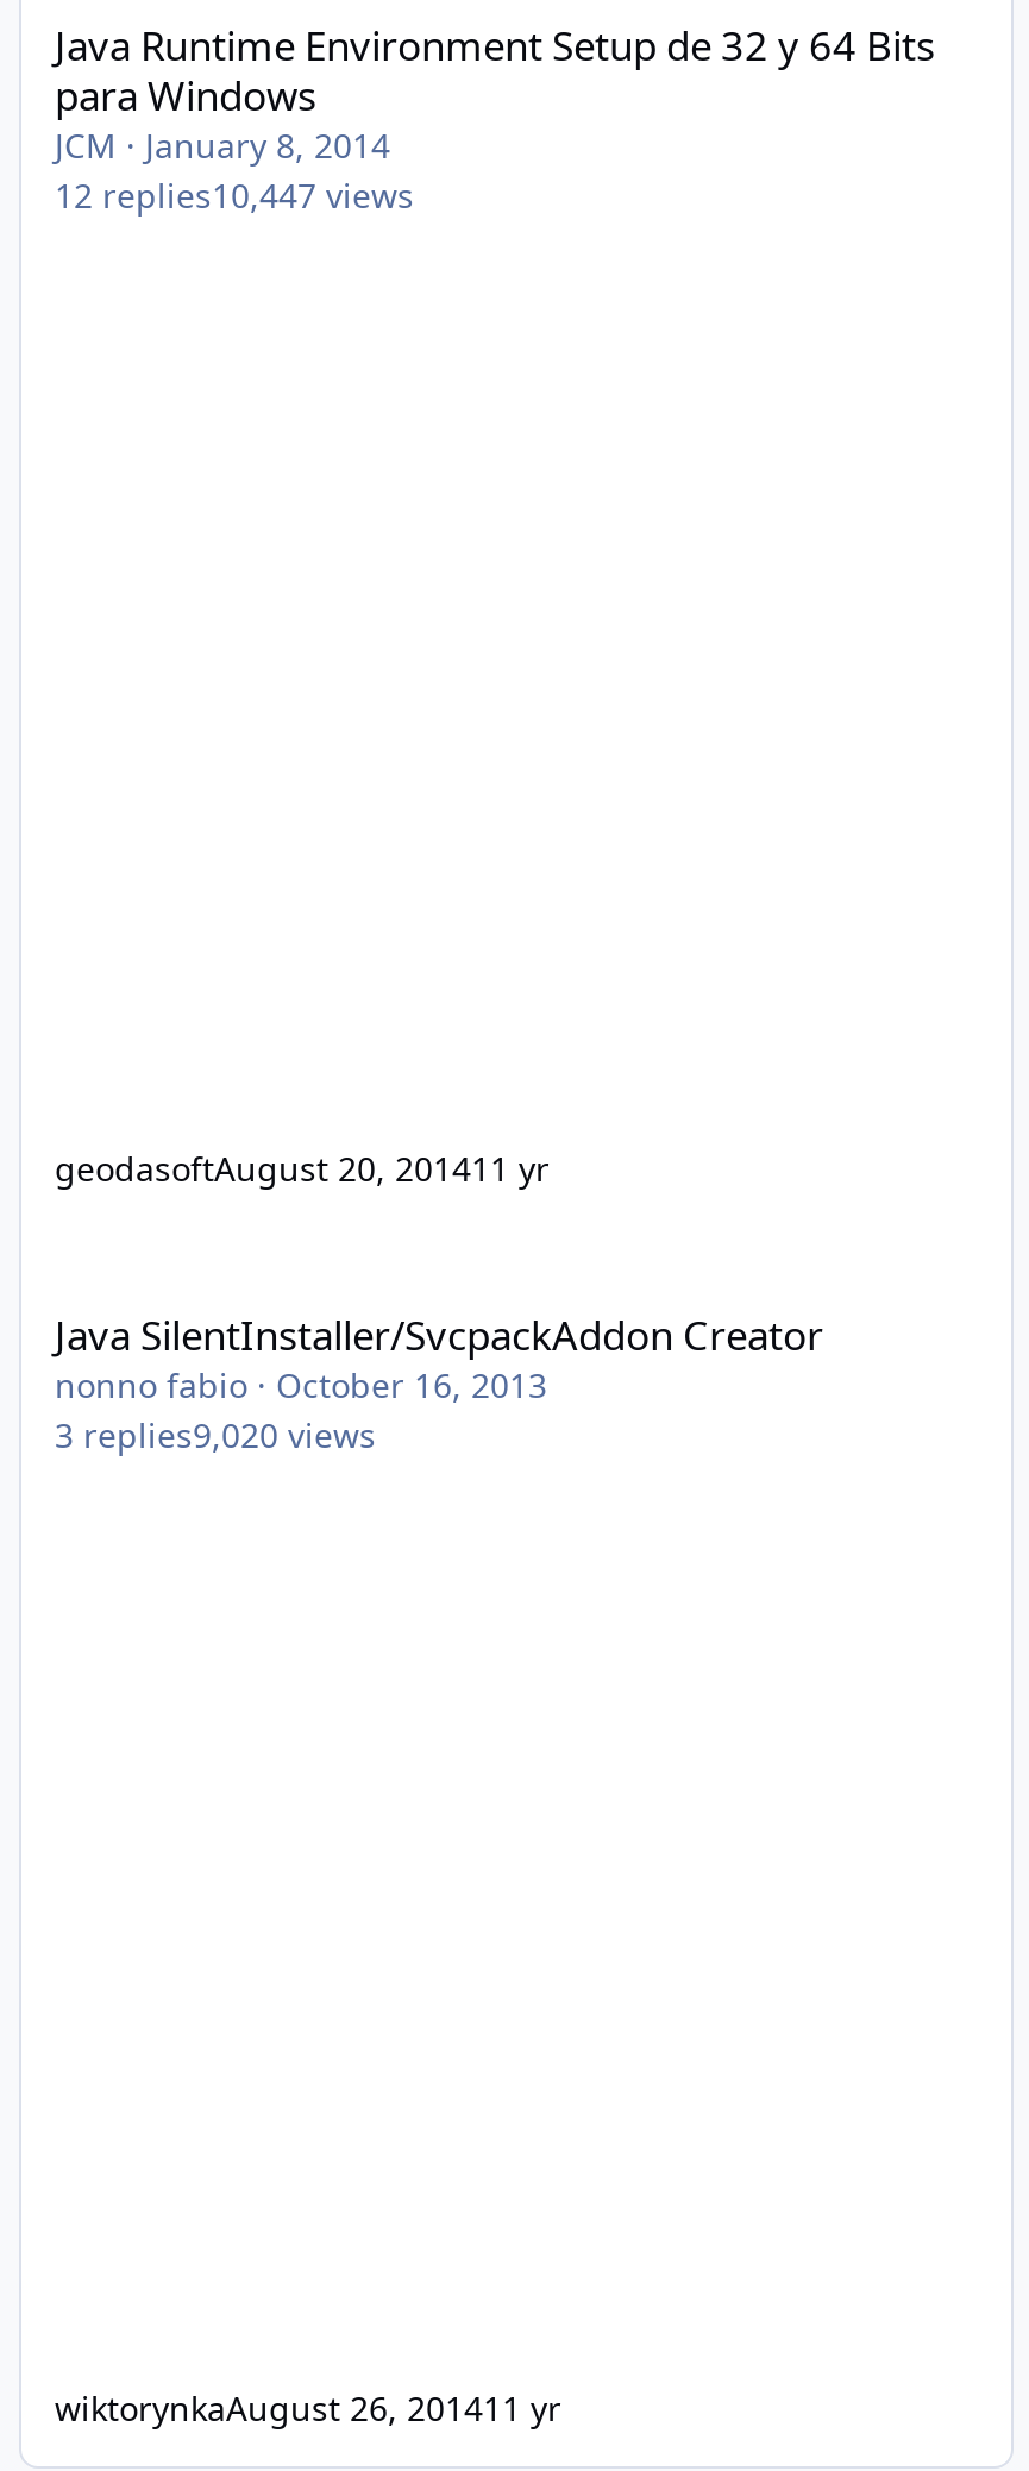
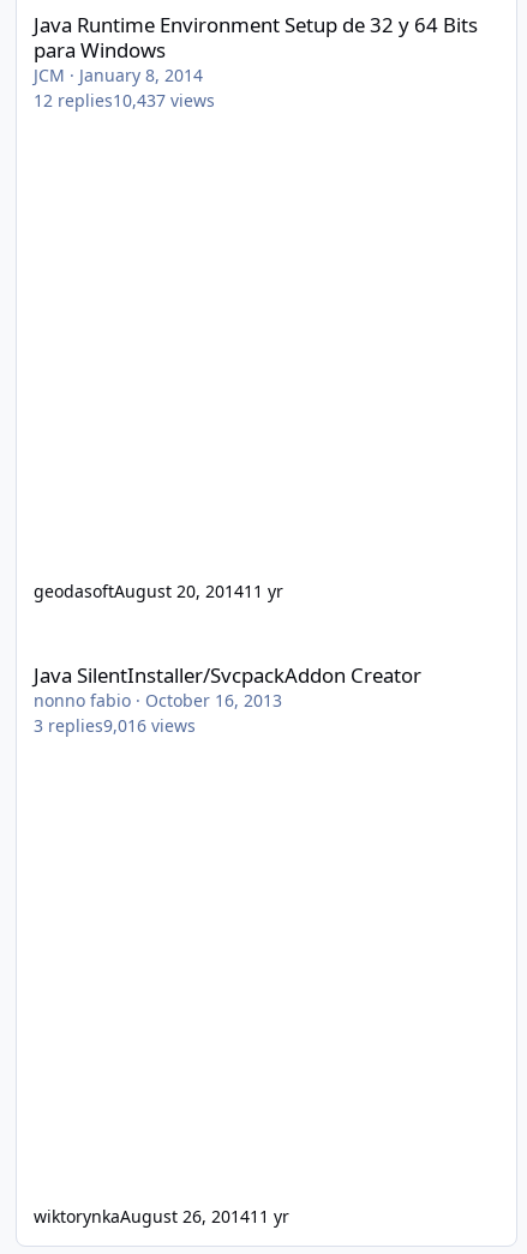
[55,172,414,217] 12 replies10,447 views -> [34,89,215,111] 12 replies10,437 views
[55,1412,376,1457] 3 replies9,020 views -> [34,714,196,737] 3 replies9,016 views

